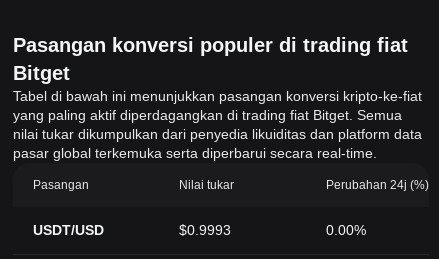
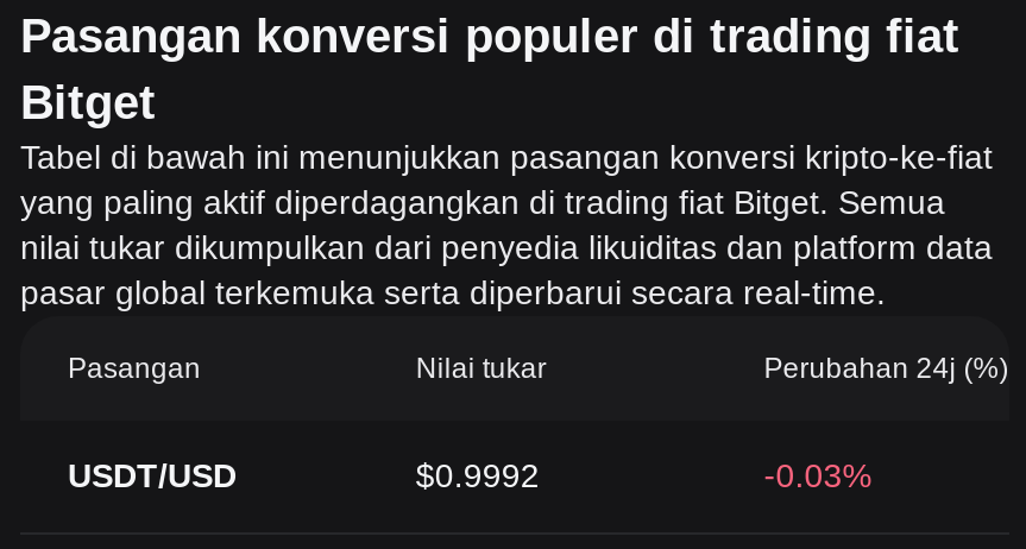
[179,222,231,238] $0.9993 -> [416,456,540,494] $0.9992
[326,222,366,238] 0.00% -> [764,456,871,494] -0.03%

